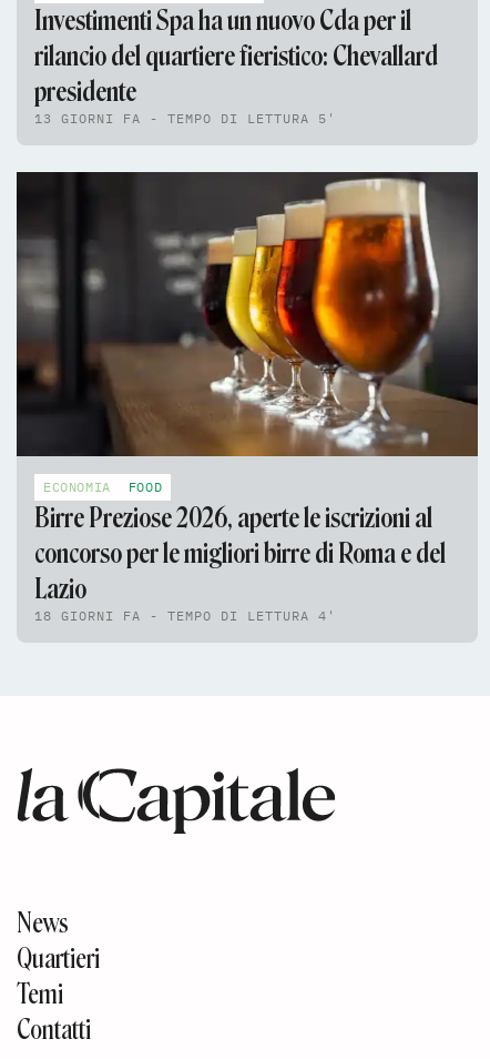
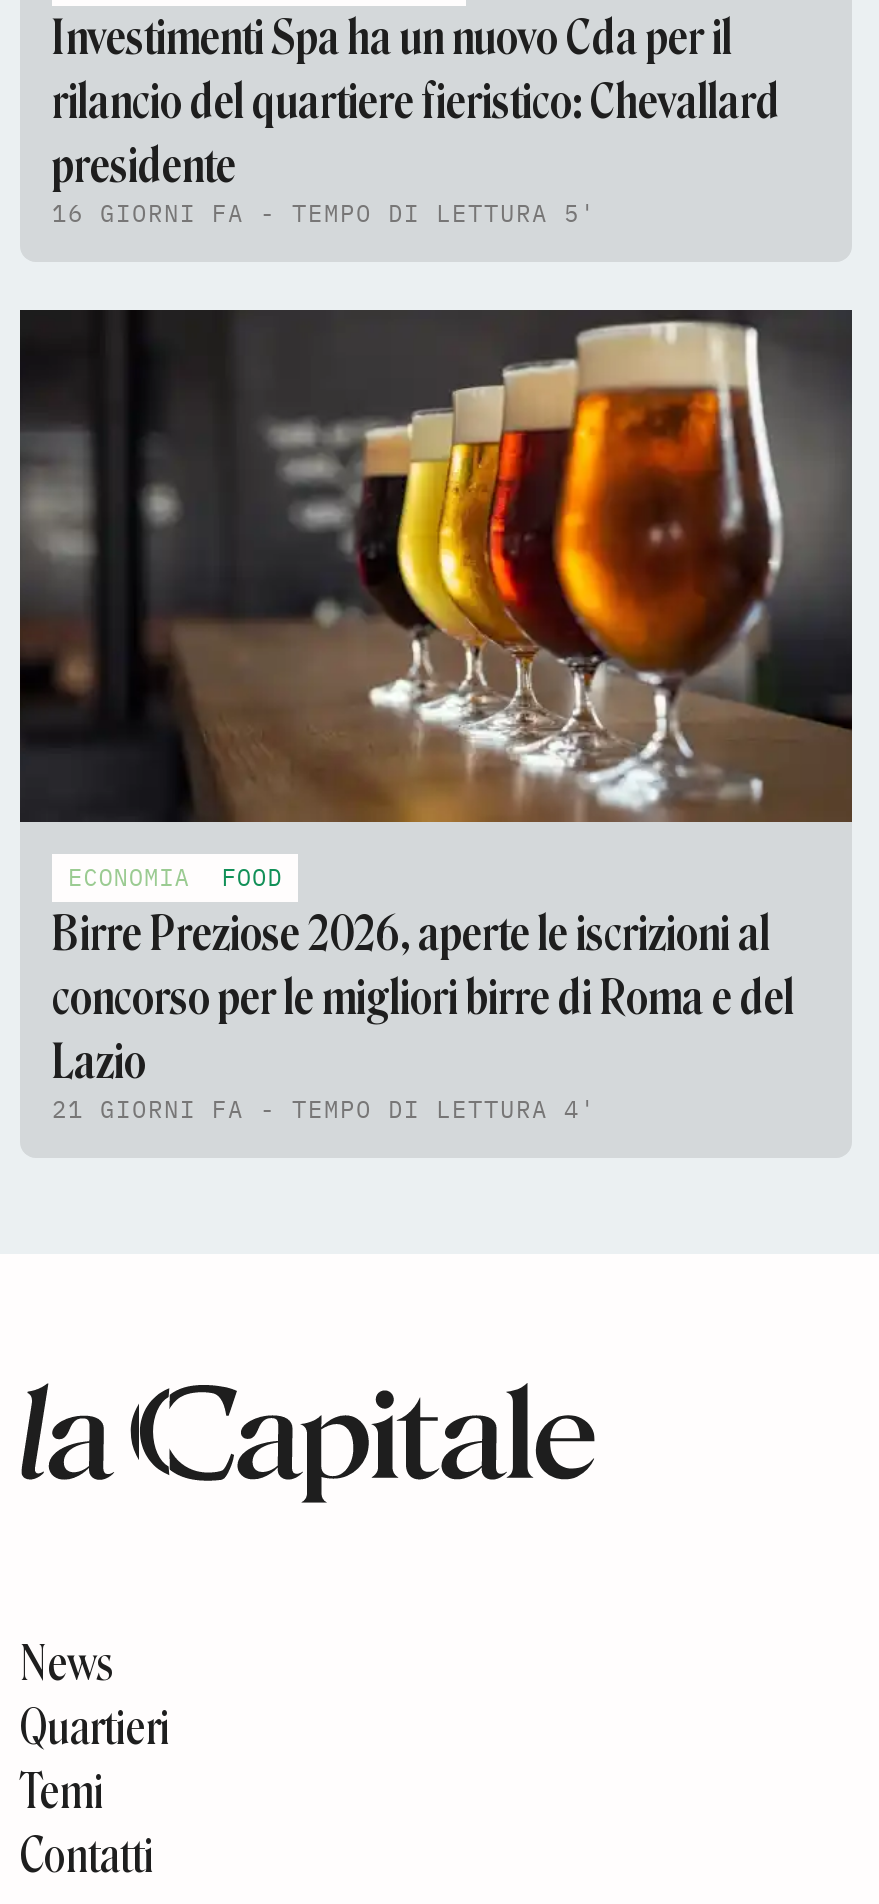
[34,110,336,127] 13 GIORNI FA - TEMPO DI LETTURA 5' -> [52,198,596,228] 16 GIORNI FA - TEMPO DI LETTURA 5'
[34,607,336,624] 18 GIORNI FA - TEMPO DI LETTURA 4' -> [52,1094,596,1124] 21 GIORNI FA - TEMPO DI LETTURA 4'

